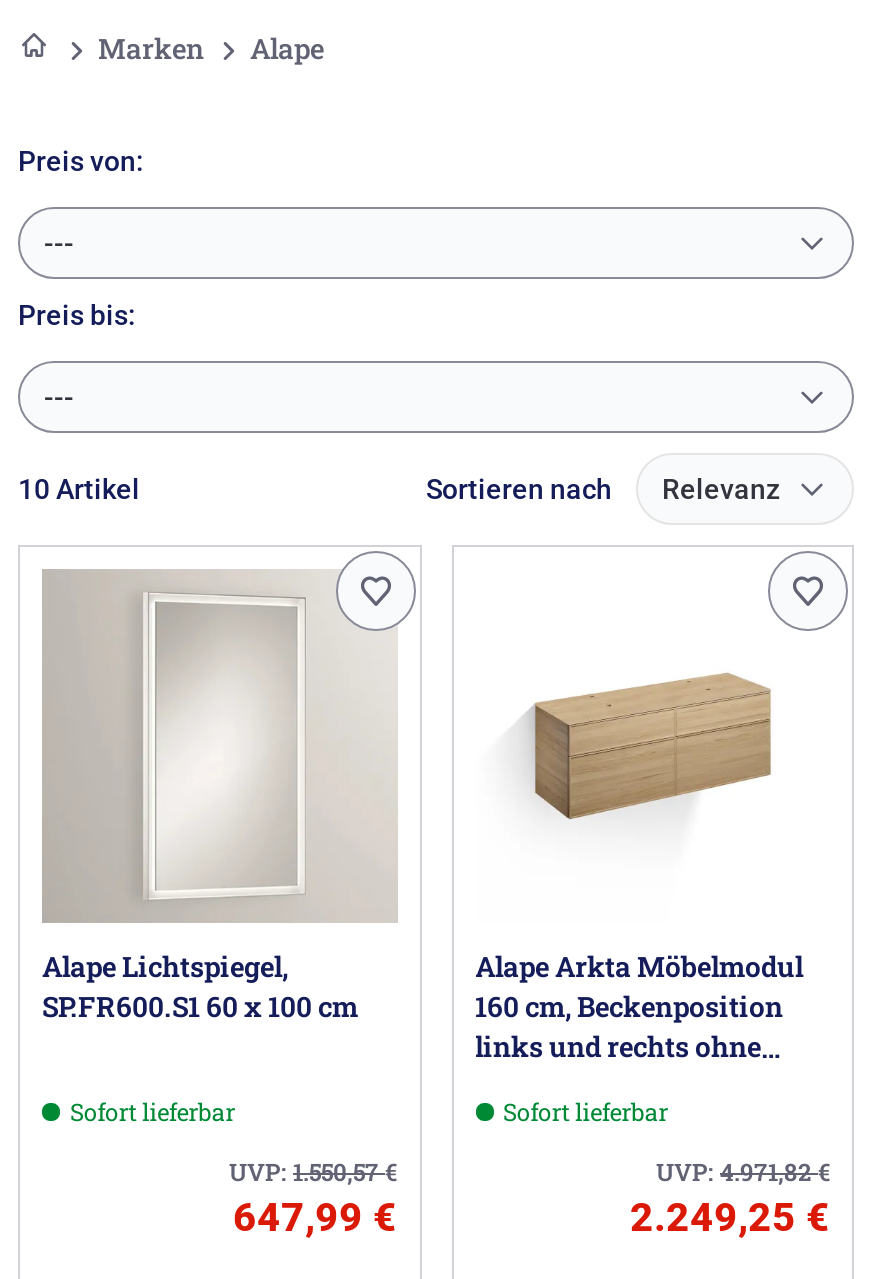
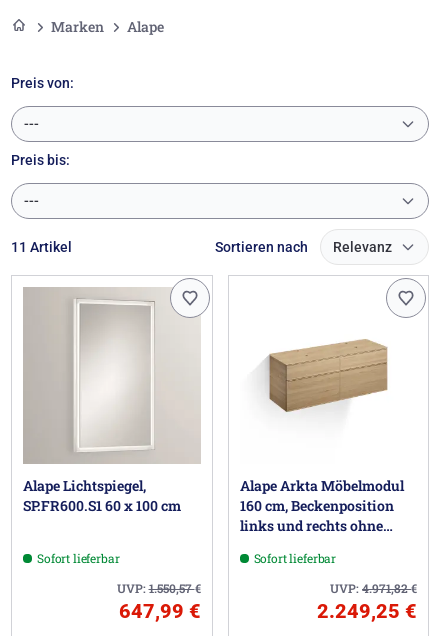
[18,473,140,505] 10 Artikel -> [11,239,72,255] 11 Artikel

